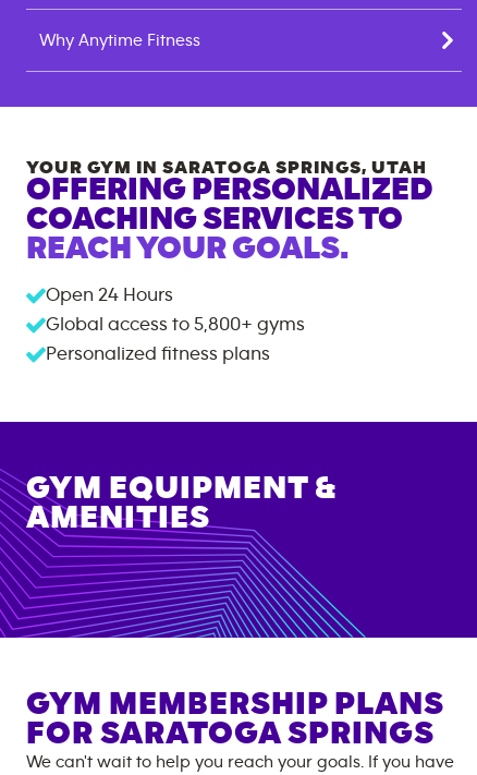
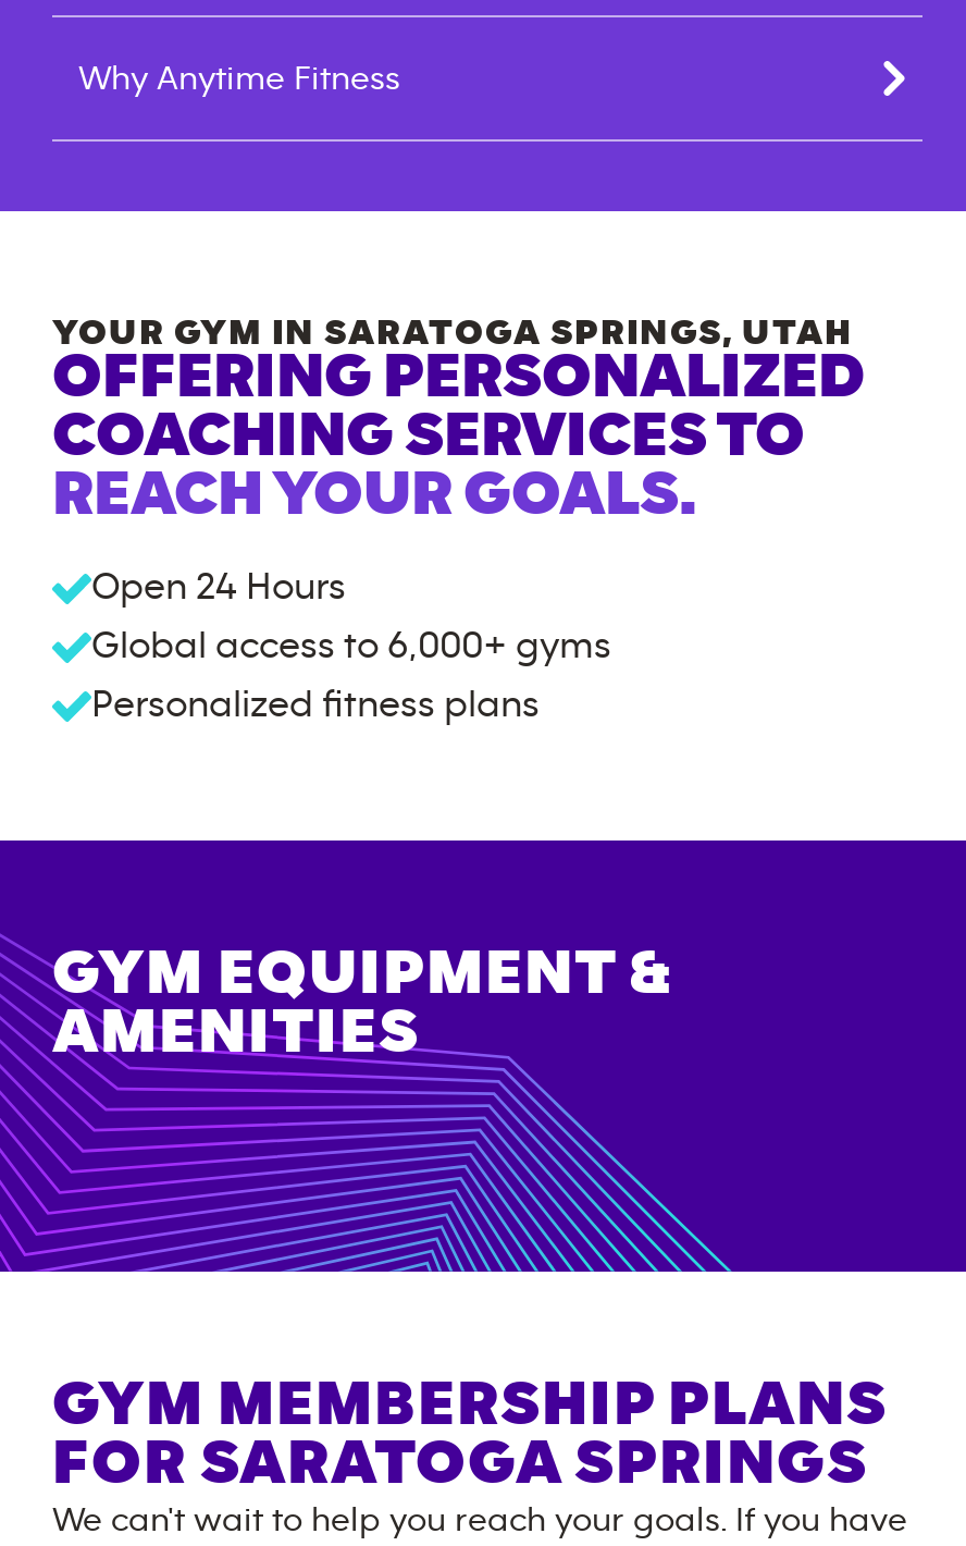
[46,315,305,334] Global access to 5,800+ gyms -> [91,626,611,665] Global access to 6,000+ gyms

